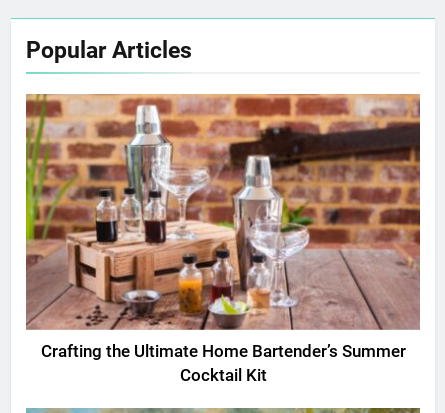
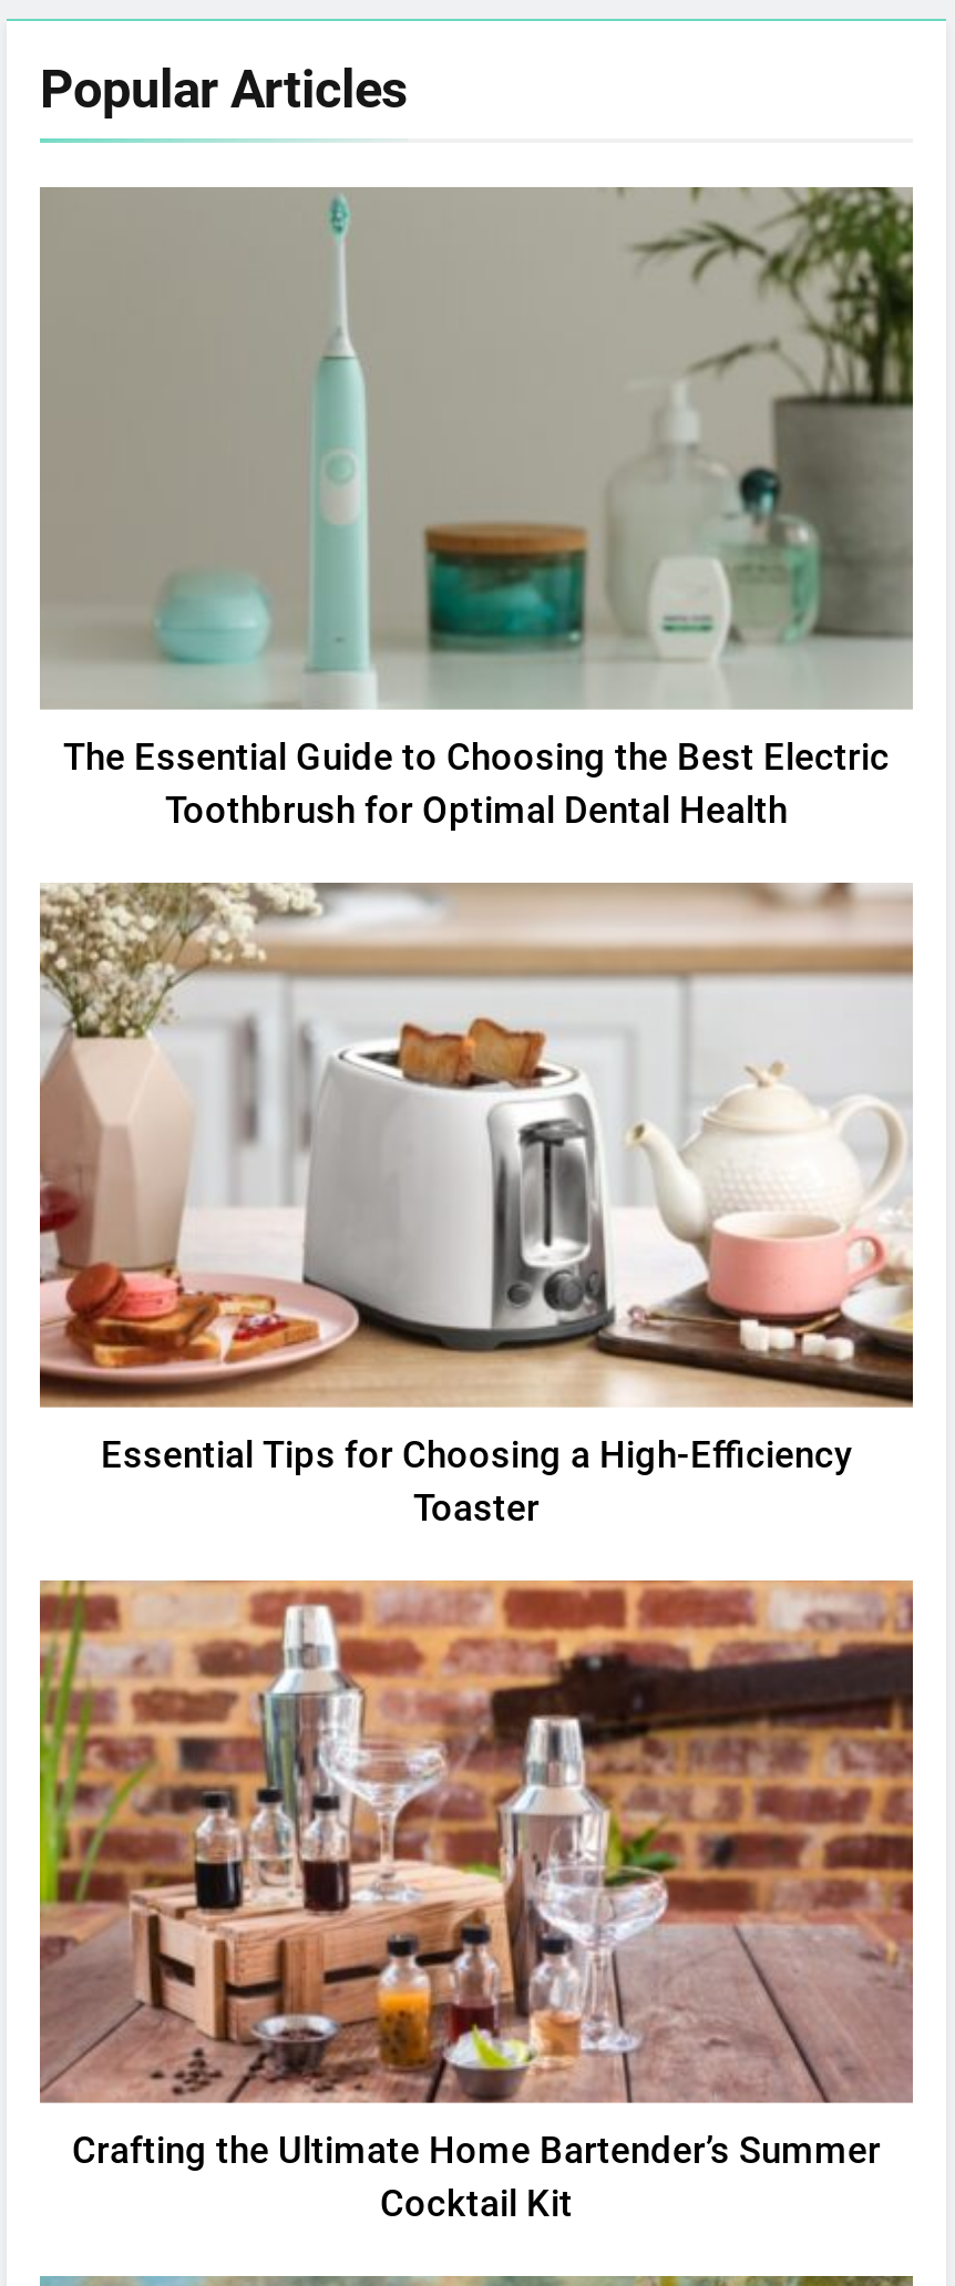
none -> [38,881,915,1529] [image] | Essential Tips for Choosing a High-Efficiency | Toaster
none -> [40,185,915,832] [image] | The Essential Guide to Choosing the Best Electric | Toothbrush for Optimal Dental Health

